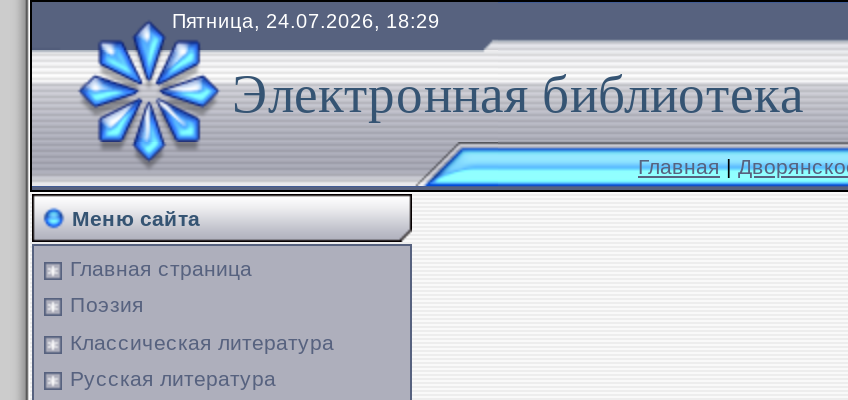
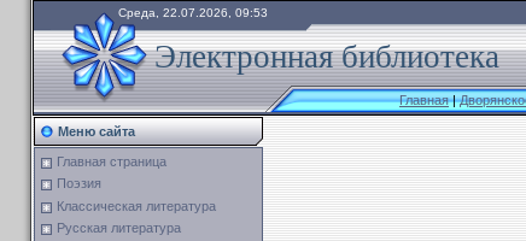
[172,10,440,32] Пятница, 24.07.2026, 18:29 -> [118,6,268,19] Среда, 22.07.2026, 09:53

